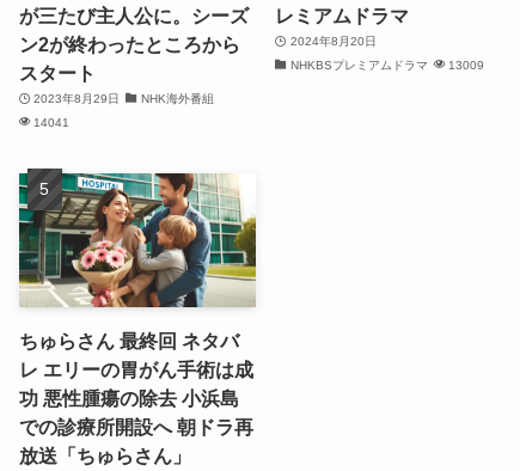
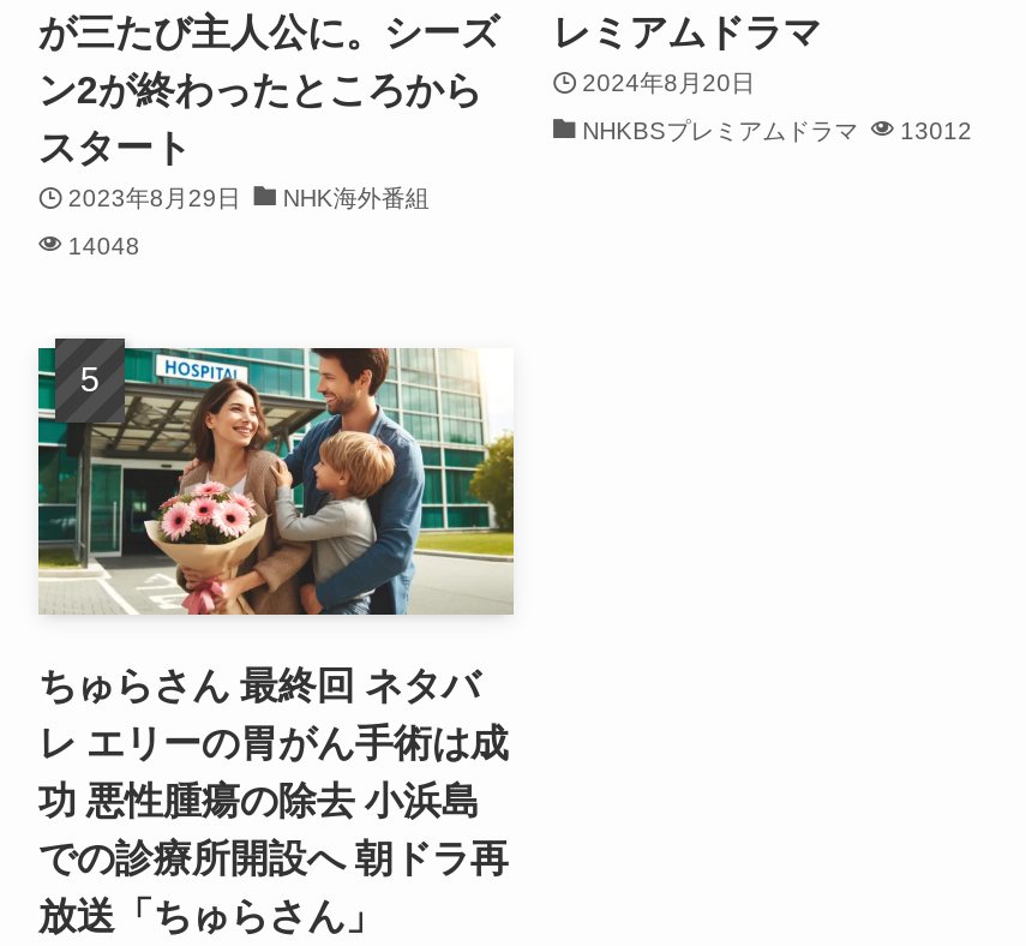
[290,58,484,72] NHKBSプレミアムドラマ 13009 -> [582,117,972,144] NHKBSプレミアムドラマ 13012
[34,116,70,129] 14041 -> [68,233,140,259] 14048

